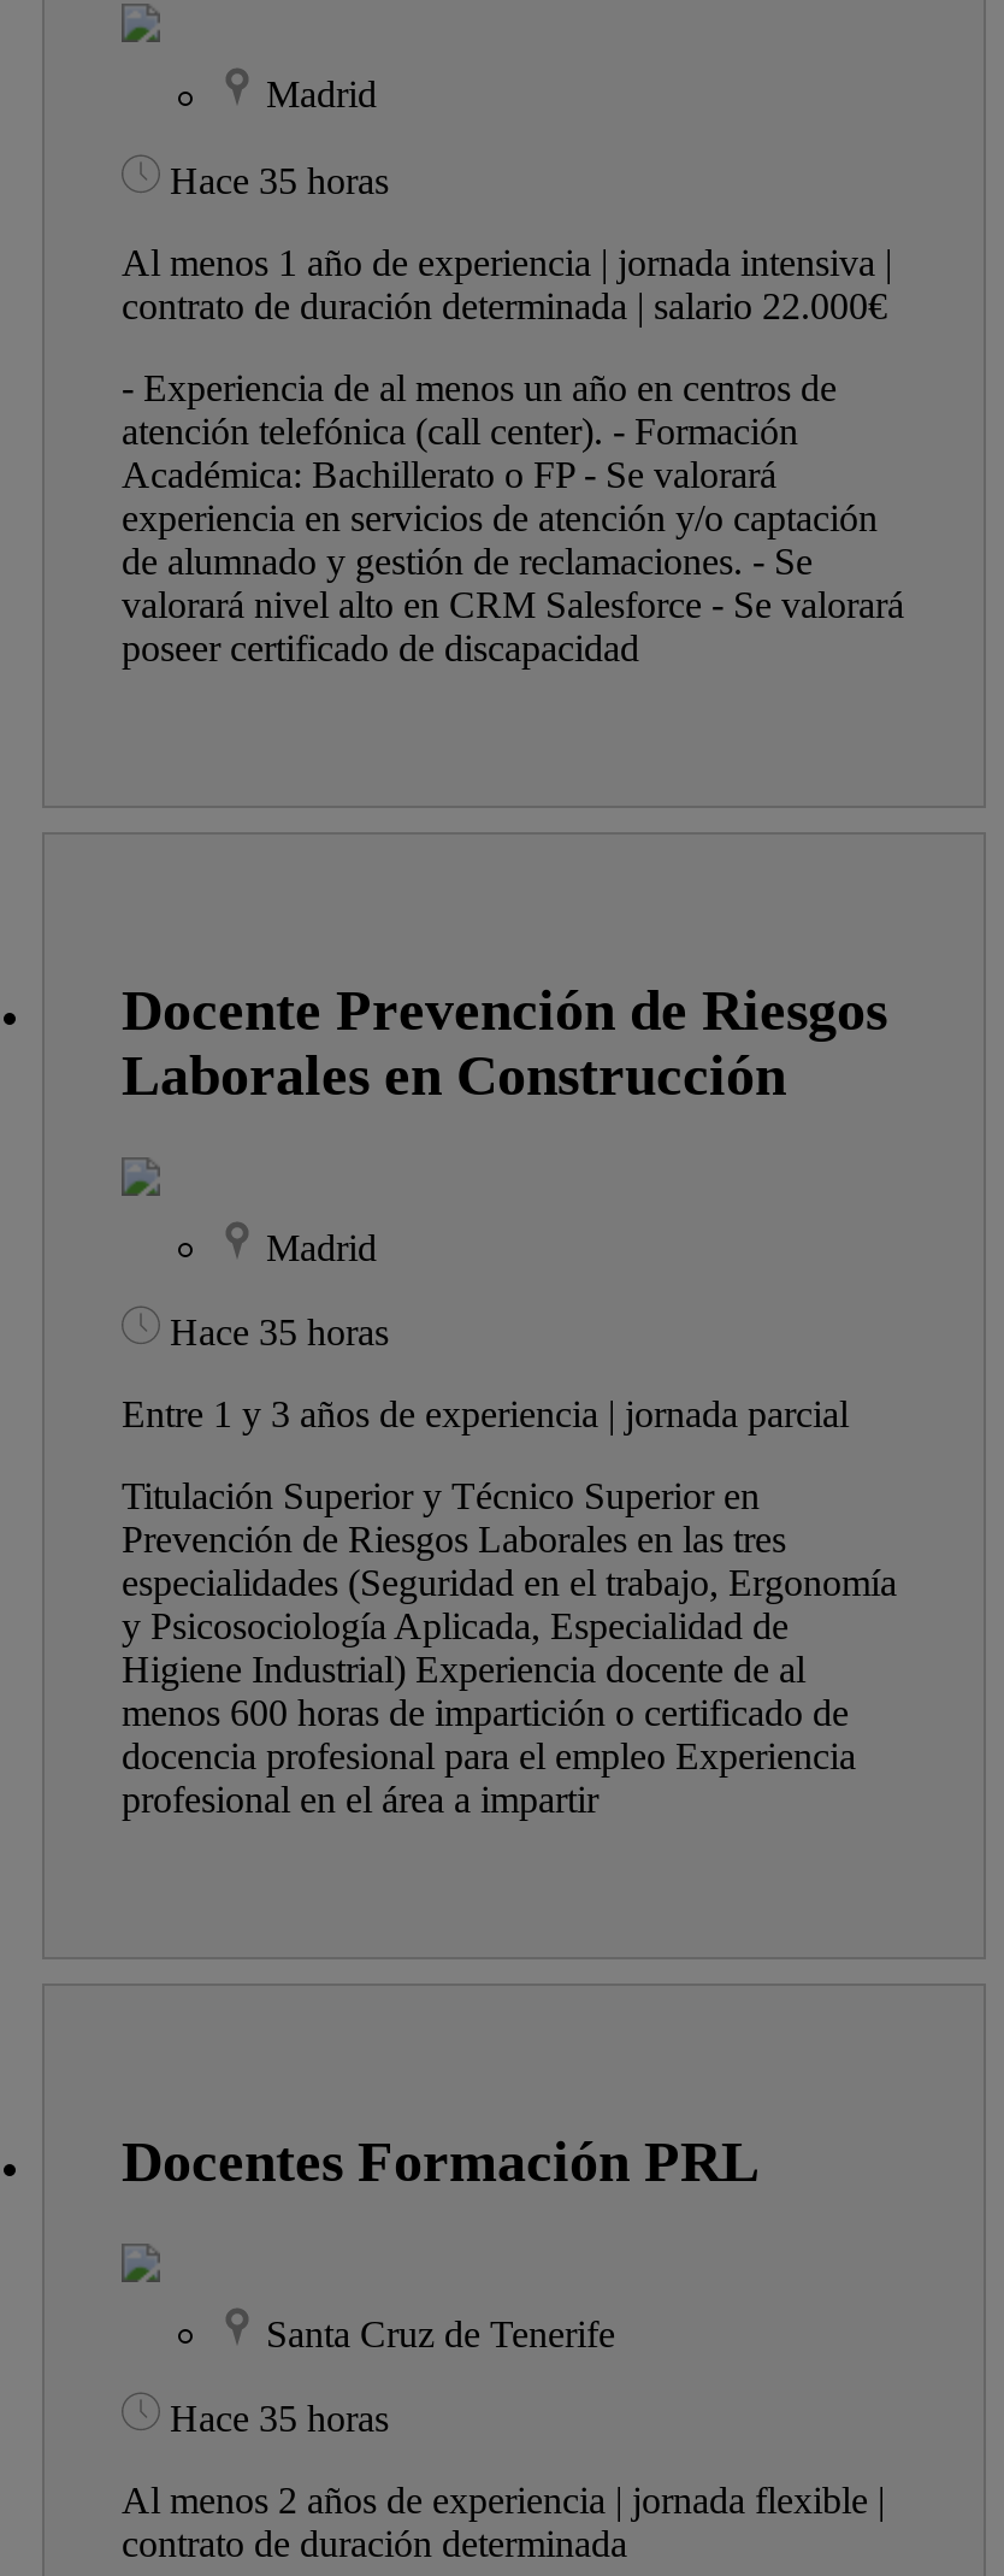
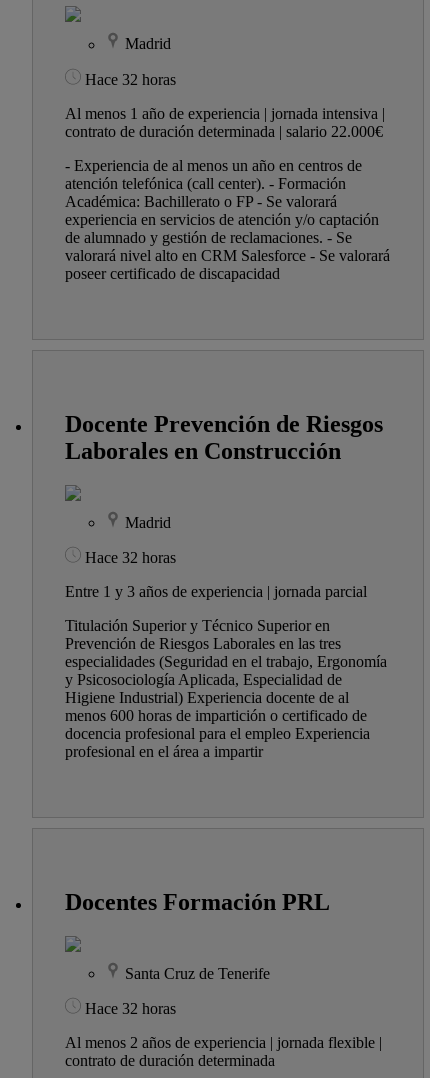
[160,160,389,201] Hace 35 horas -> [81,71,176,88] Hace 32 horas
[160,1311,389,1352] Hace 35 horas -> [81,549,176,566] Hace 32 horas
[160,2398,389,2439] Hace 35 horas -> [81,1000,176,1017] Hace 32 horas

